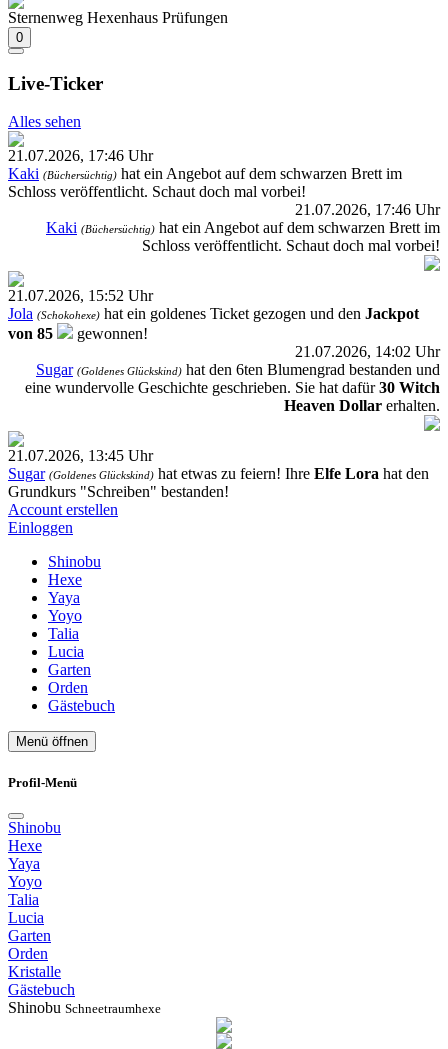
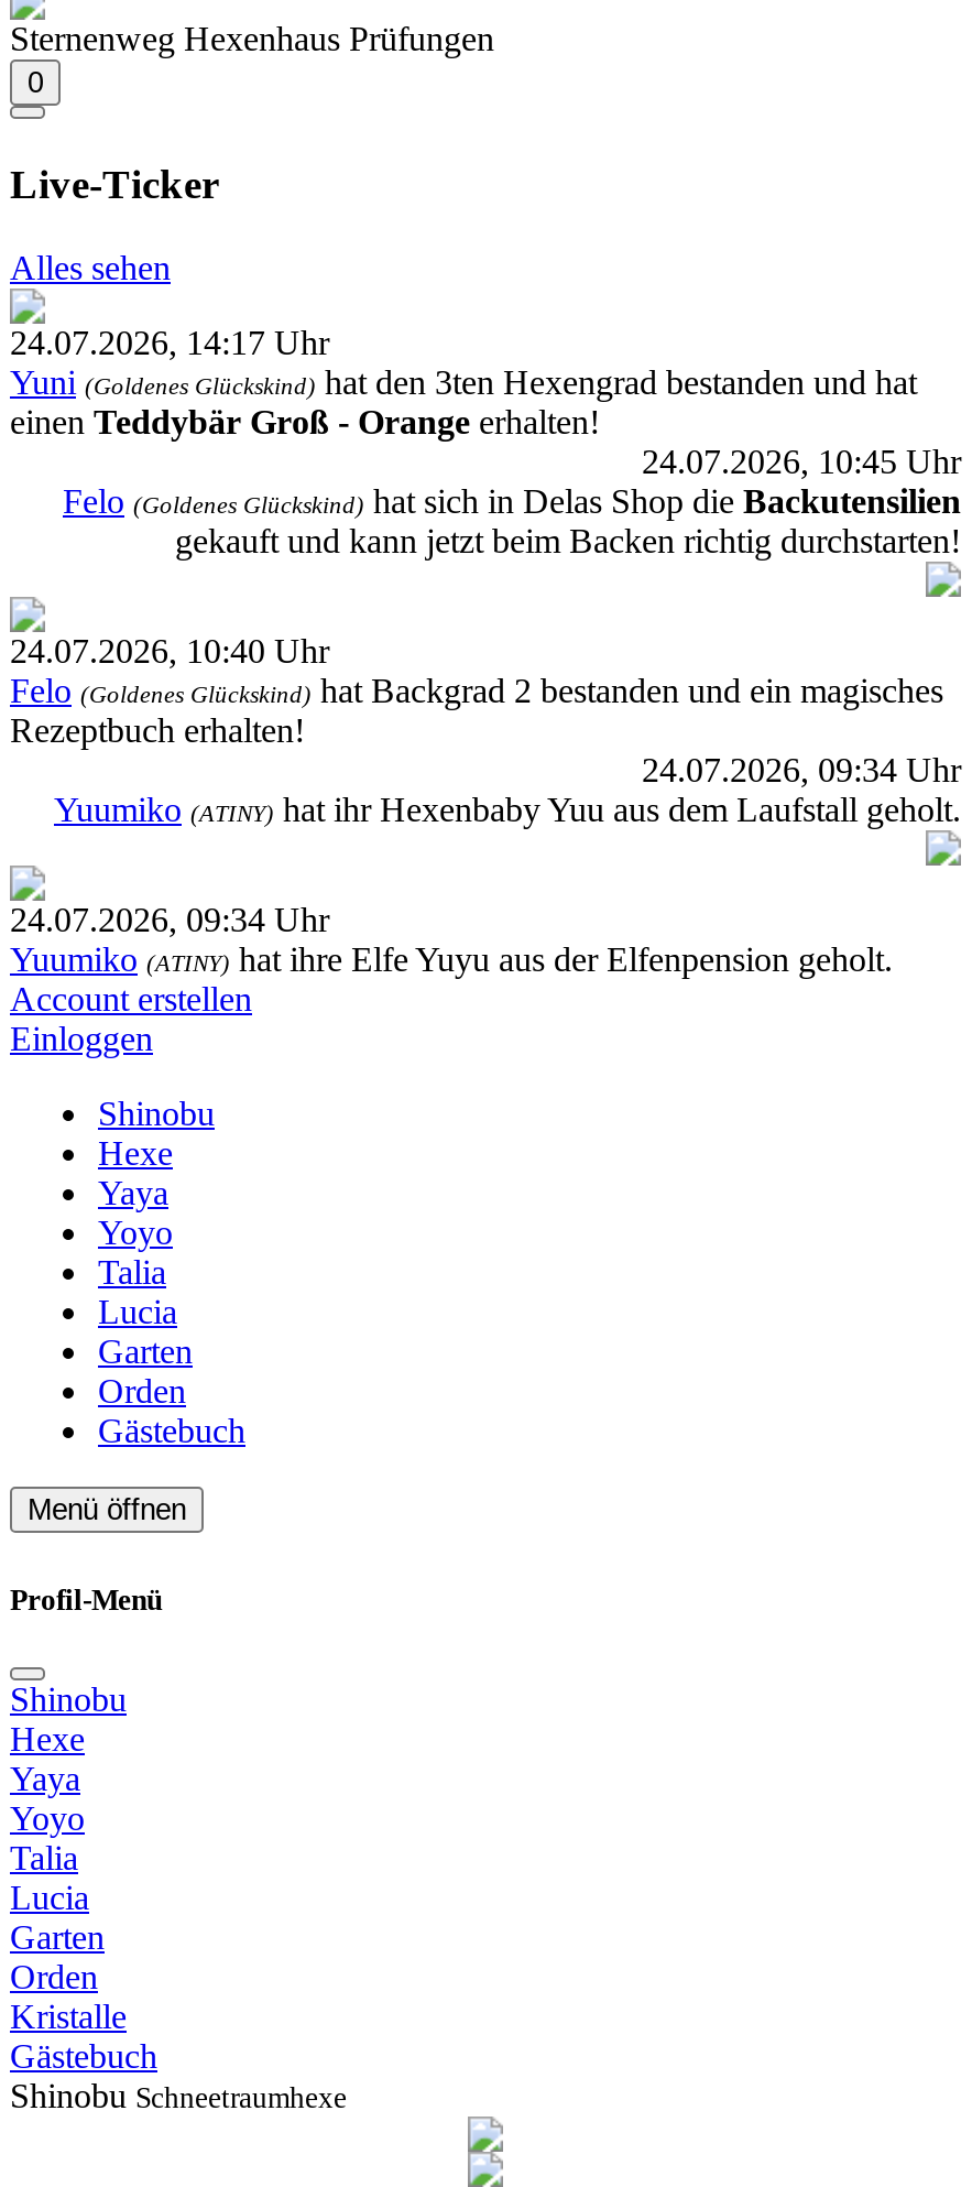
[8,147,440,254] 21.07.2026, 17:46 Uhr | Kaki (Büchersüchtig) hat ein Angebot auf dem schwarzen Brett im | Schloss veröffentlicht. Schaut doch mal vorbei! | 21.07.2026, 17:46 Uhr | Kaki (Büchersüchtig) hat ein Angebot auf dem schwarzen Brett im | Schloss veröffentlicht. Schaut doch mal vorbei! -> [10,325,961,560] 24.07.2026, 14:17 Uhr | Yuni (Goldenes Glückskind) hat den 3ten Hexengrad bestanden und hat | einen Teddybär Groß - Orange erhalten! | 24.07.2026, 10:45 Uhr | Felo (Goldenes Glückskind) hat sich in Delas Shop die Backutensilien | gekauft und kann jetzt beim Backen richtig durchstarten!
[8,287,440,414] 21.07.2026, 15:52 Uhr | Jola (Schokohexe) hat ein goldenes Ticket gezogen und den Jackpot | von 85 | gewonnen! | 21.07.2026, 14:02 Uhr | Sugar (Goldenes Glückskind) hat den 6ten Blumengrad bestanden und | eine wundervolle Geschichte geschrieben. Sie hat dafür 30 Witch | Heaven Dollar erhalten. -> [10,633,961,829] 24.07.2026, 10:40 Uhr | Felo (Goldenes Glückskind) hat Backgrad 2 bestanden und ein magisches | Rezeptbuch erhalten! | 24.07.2026, 09:34 Uhr | Yuumiko (ATINY) hat ihr Hexenbaby Yuu aus dem Laufstall geholt.
[8,447,429,500] 21.07.2026, 13:45 Uhr | Sugar (Goldenes Glückskind) hat etwas zu feiern! Ihre Elfe Lora hat den | Grundkurs "Schreiben" bestanden! -> [10,902,893,979] 24.07.2026, 09:34 Uhr | Yuumiko (ATINY) hat ihre Elfe Yuyu aus der Elfenpension geholt.

